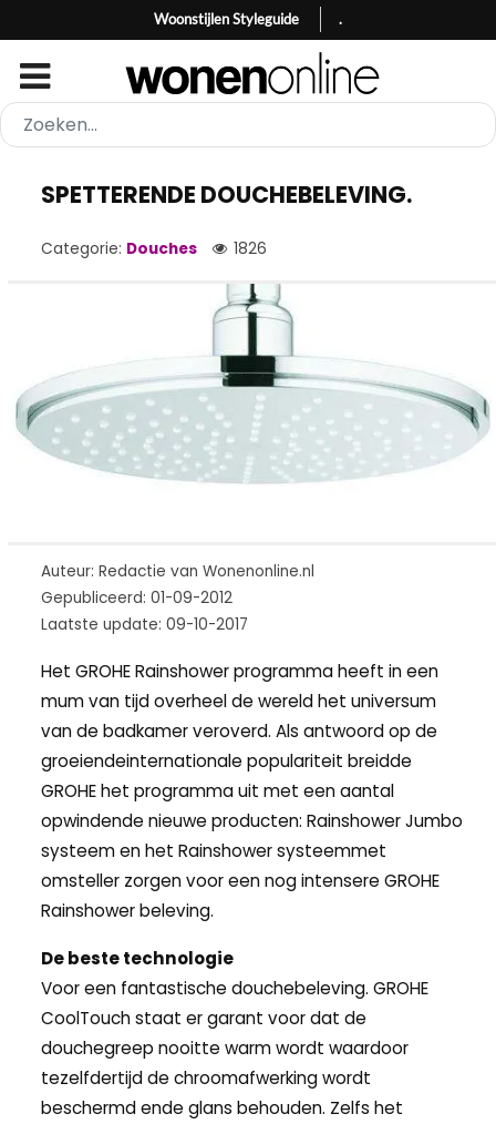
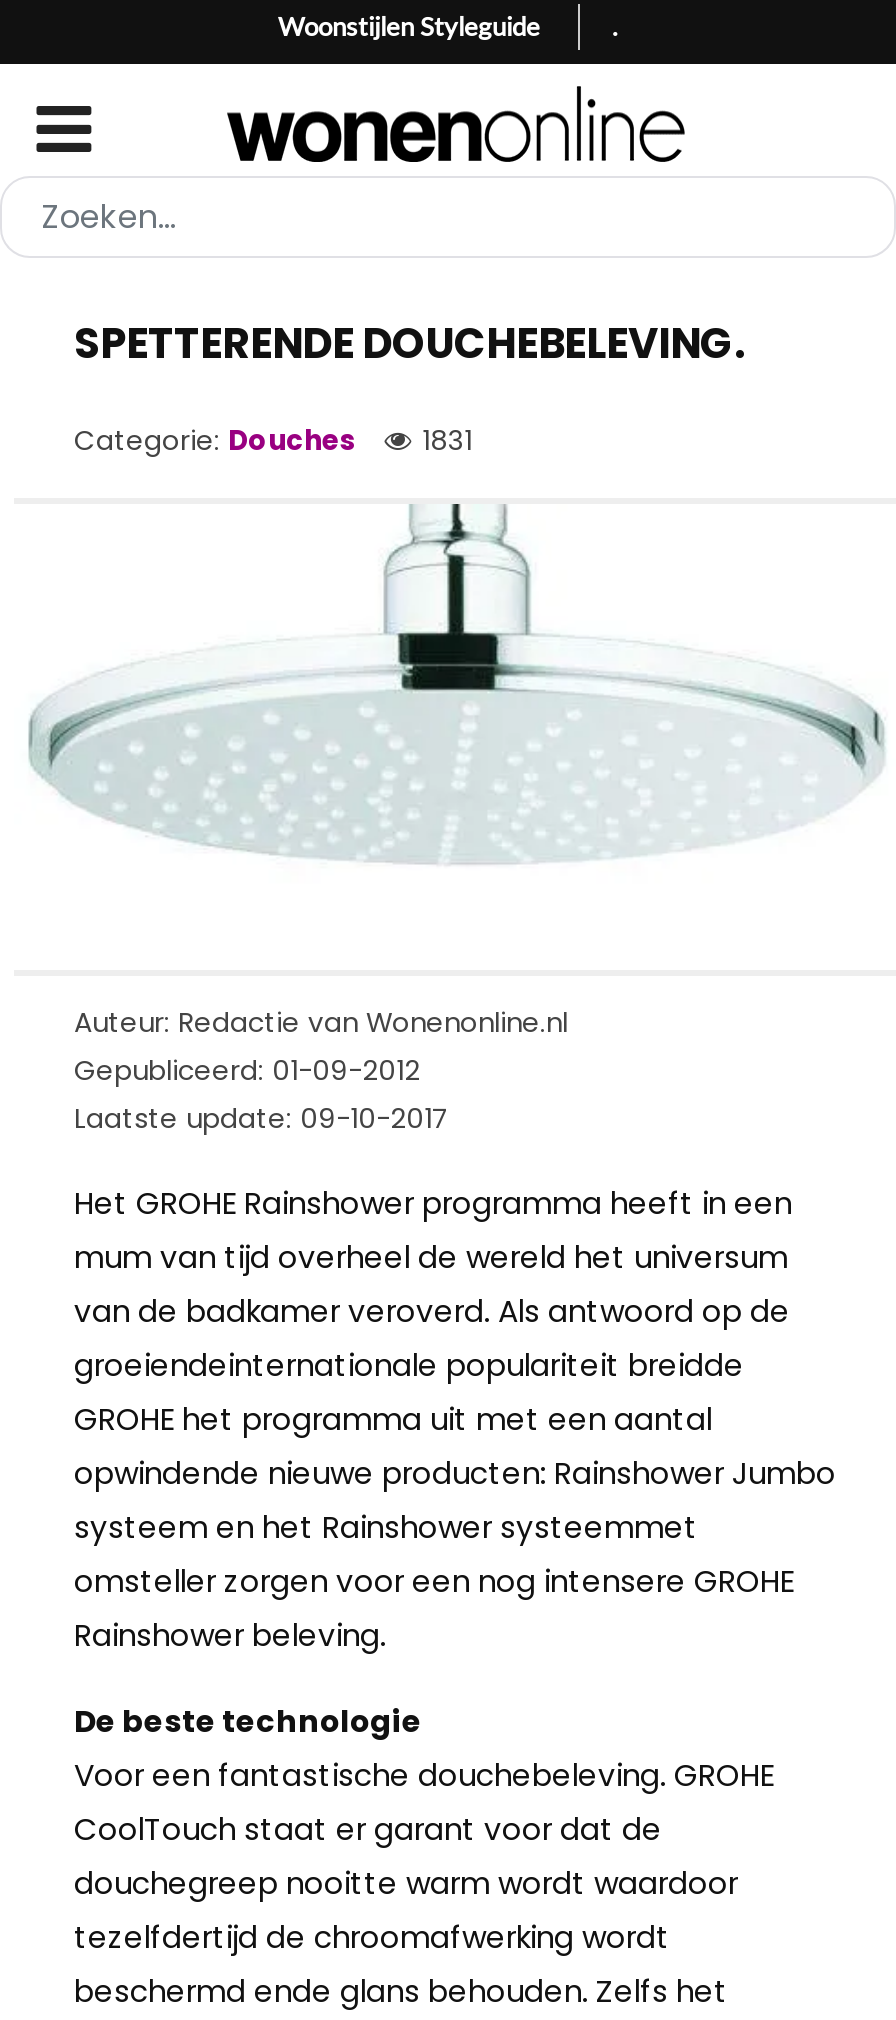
[41,238,267,259] Categorie: Douches 1826 -> [74,422,472,460] Categorie: Douches 1831

